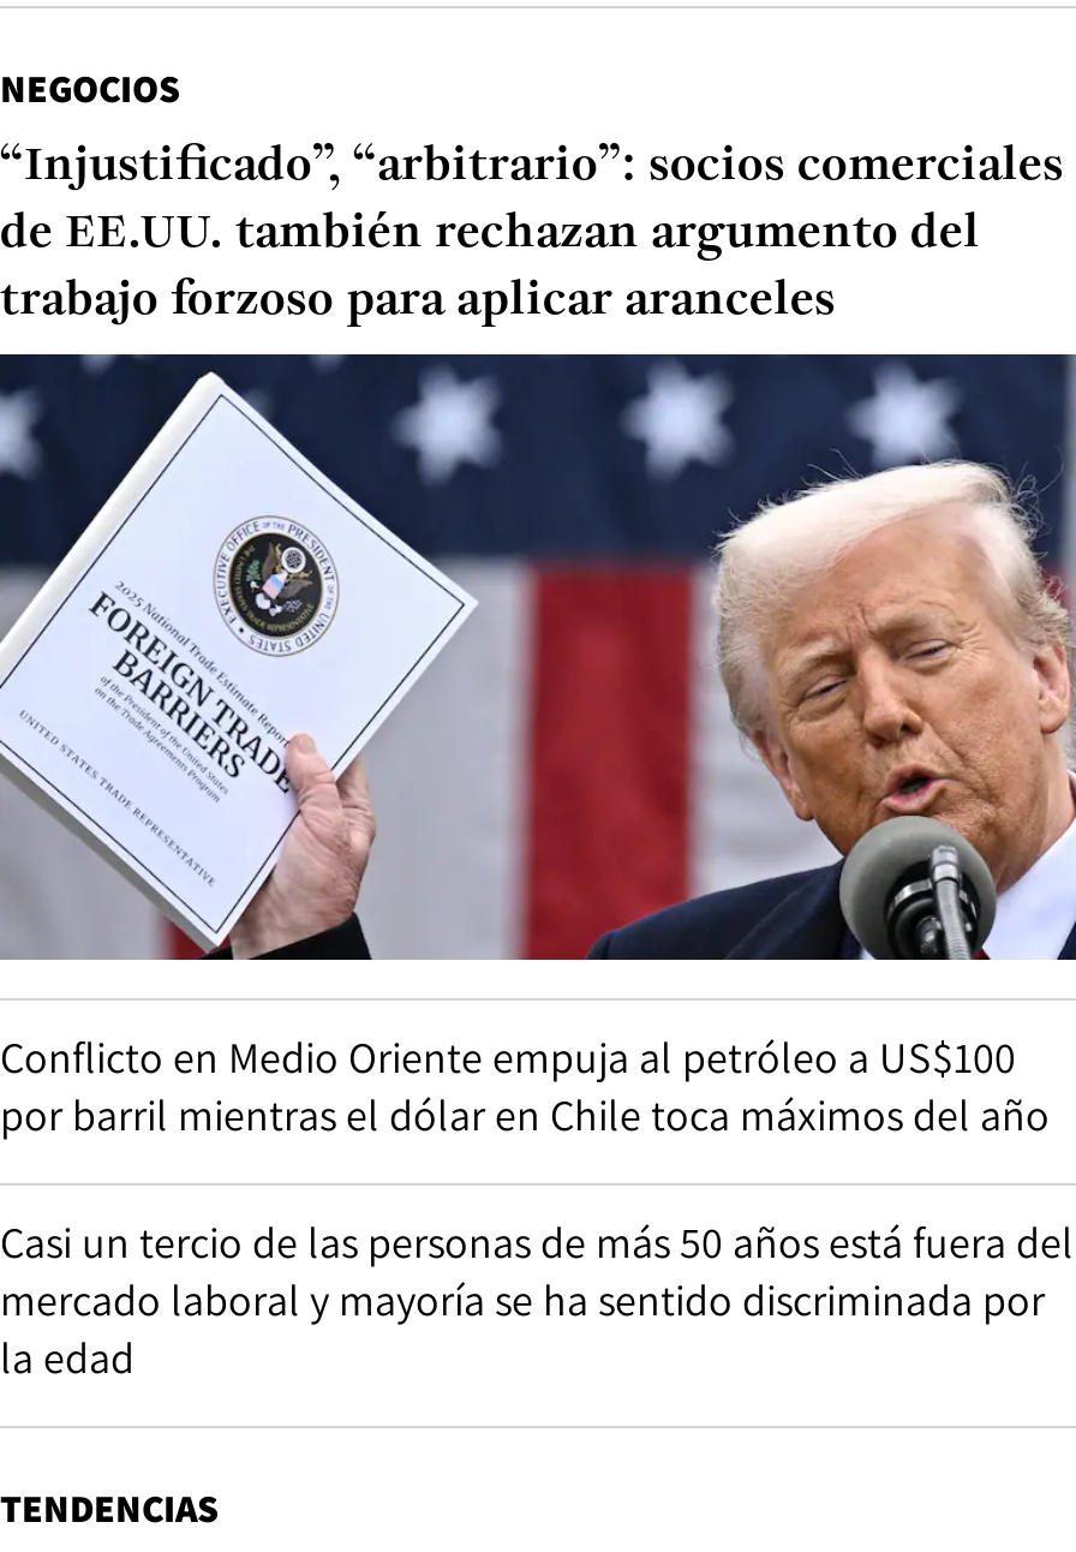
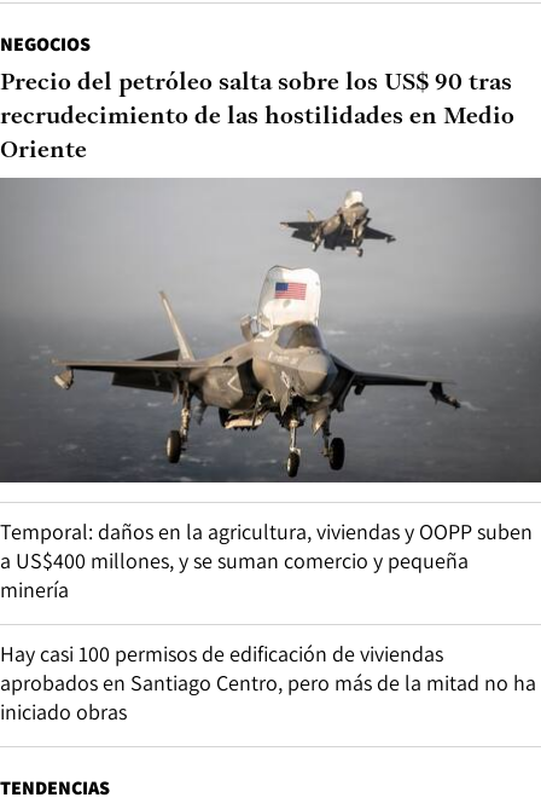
[0,144,1064,326] “Injustificado”, “arbitrario”: socios comerciales | de EE.UU. también rechazan argumento del | trabajo forzoso para aplicar aranceles -> [0,71,514,163] Precio del petróleo salta sobre los US$ 90 tras | recrudecimiento de las hostilidades en Medio | Oriente
[0,353,1069,1143] [image] | Conflicto en Medio Oriente empuja al petróleo a US$100 | por barril mientras el dólar en Chile toca máximos del año -> [0,178,537,603] [image] | Temporal: daños en la agricultura, viviendas y OOPP suben | a US$400 millones, y se suman comercio y pequeña | minería
[0,1215,1074,1386] Casi un tercio de las personas de más 50 años está fuera del | mercado laboral y mayoría se ha sentido discriminada por | la edad -> [0,639,536,725] Hay casi 100 permisos de edificación de viviendas | aprobados en Santiago Centro, pero más de la mitad no ha | iniciado obras

